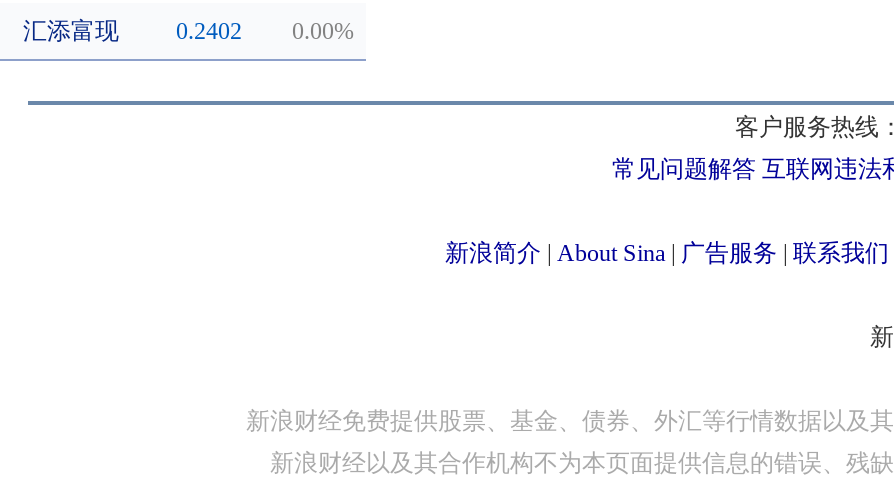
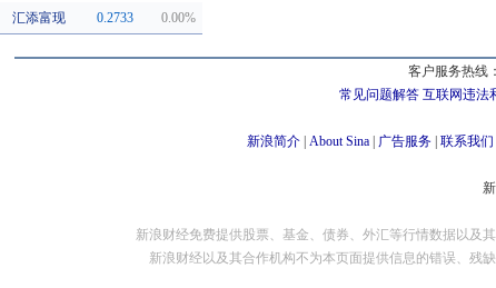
[176,17,354,45] 0.2402 0.00% -> [97,10,196,26] 0.2733 0.00%

